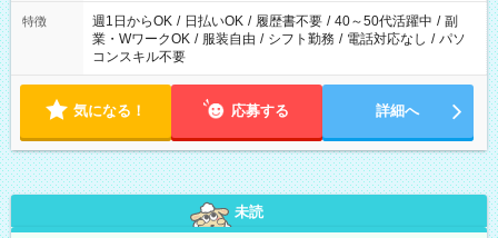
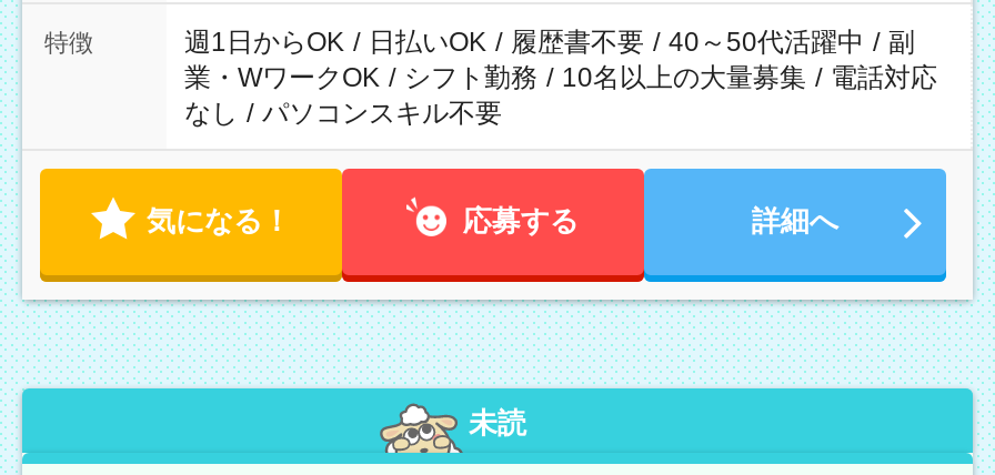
[92,31,466,65] 業・WワークOK / 服装自由 / シフト勤務 / 電話対応なし / パソ | コンスキル不要 -> [184,62,937,129] 業・WワークOK / シフト勤務 / 10名以上の大量募集 / 電話対応 | なし / パソコンスキル不要

